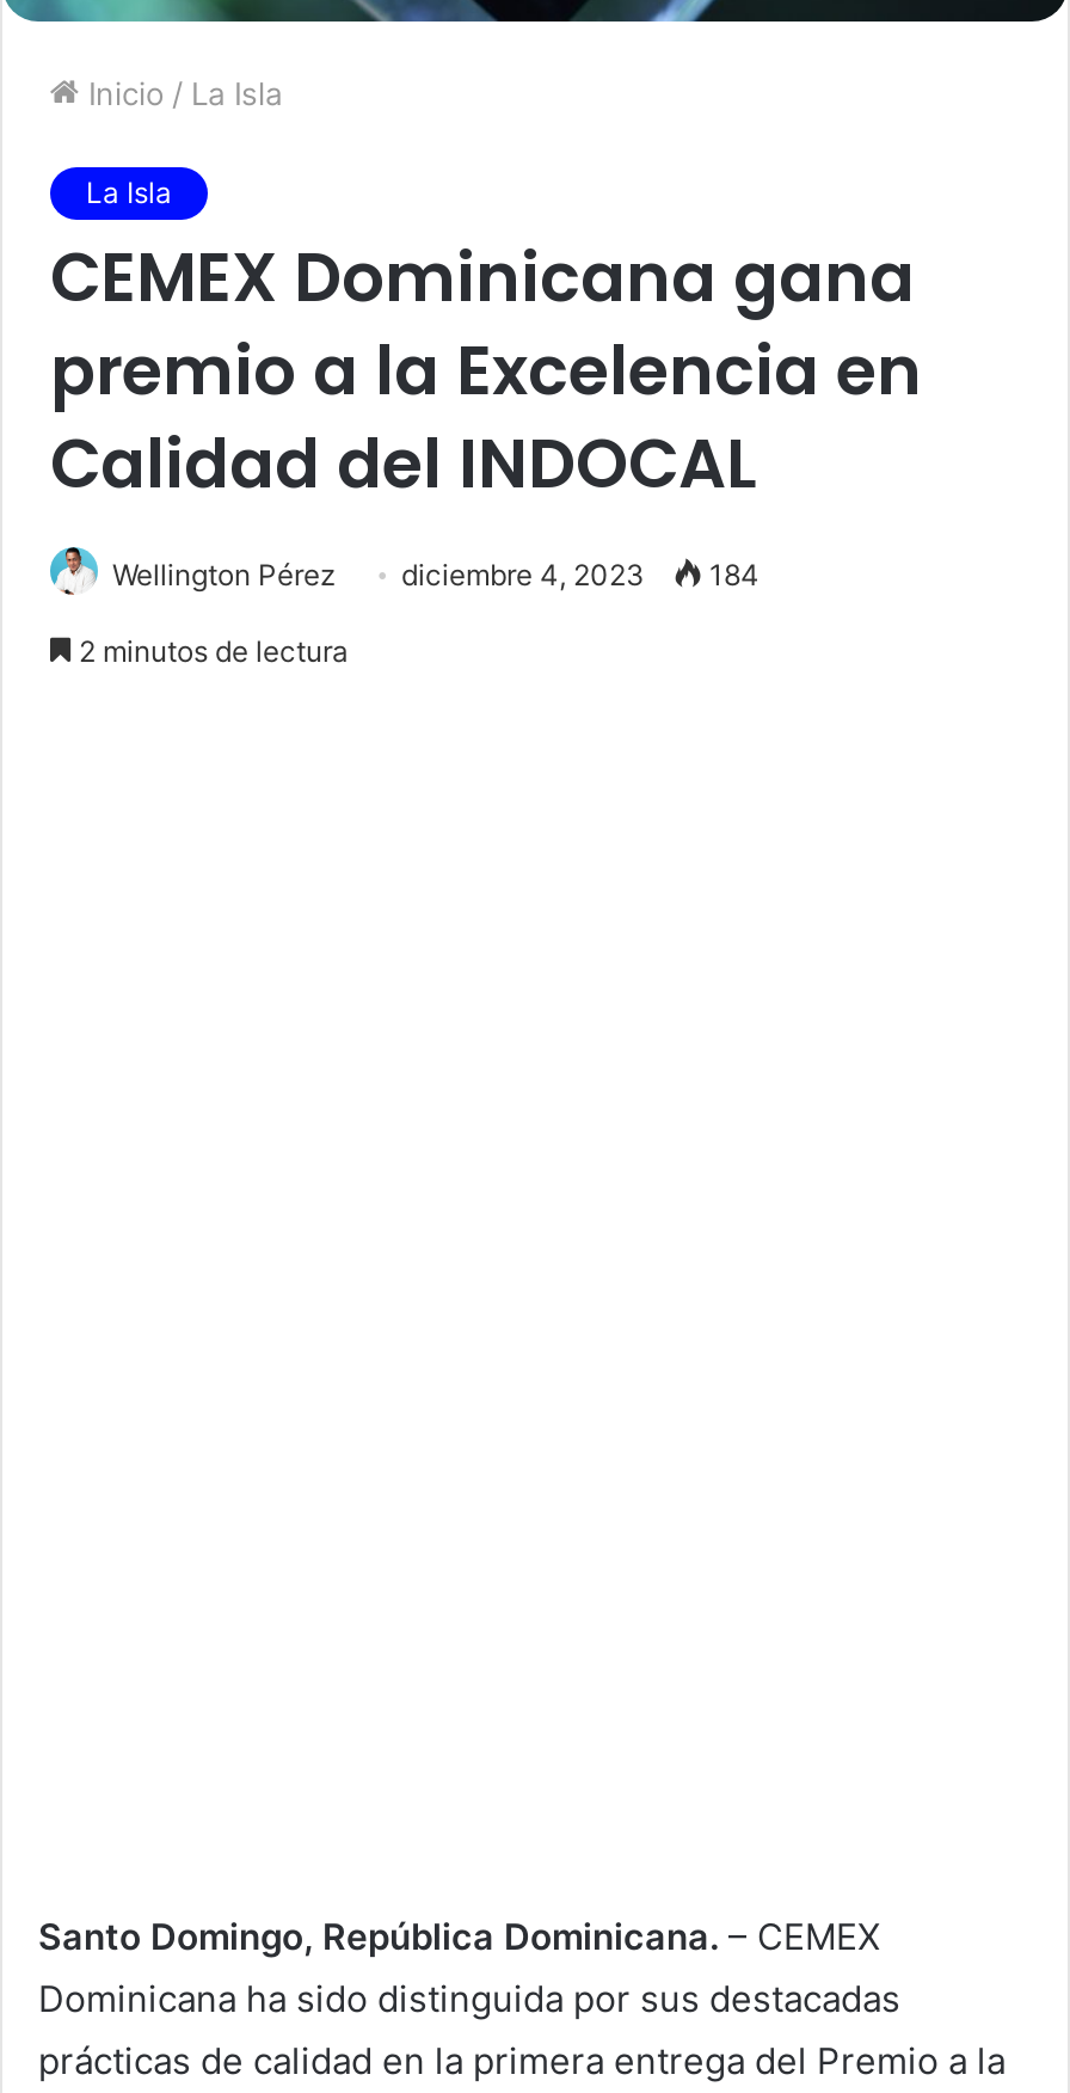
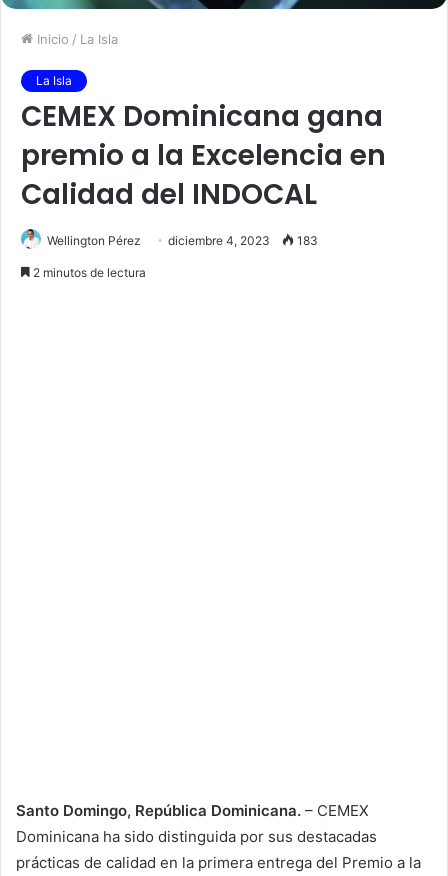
[112,556,760,592] Wellington Pérez diciembre 4, 2023 184 -> [47,233,318,248] Wellington Pérez diciembre 4, 2023 183

